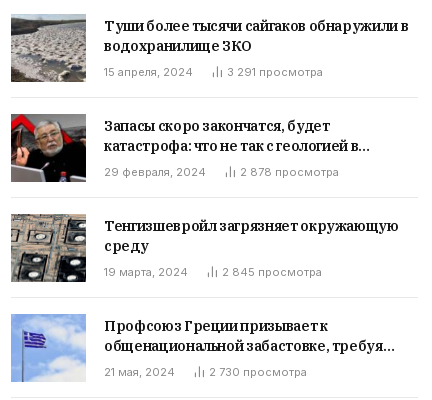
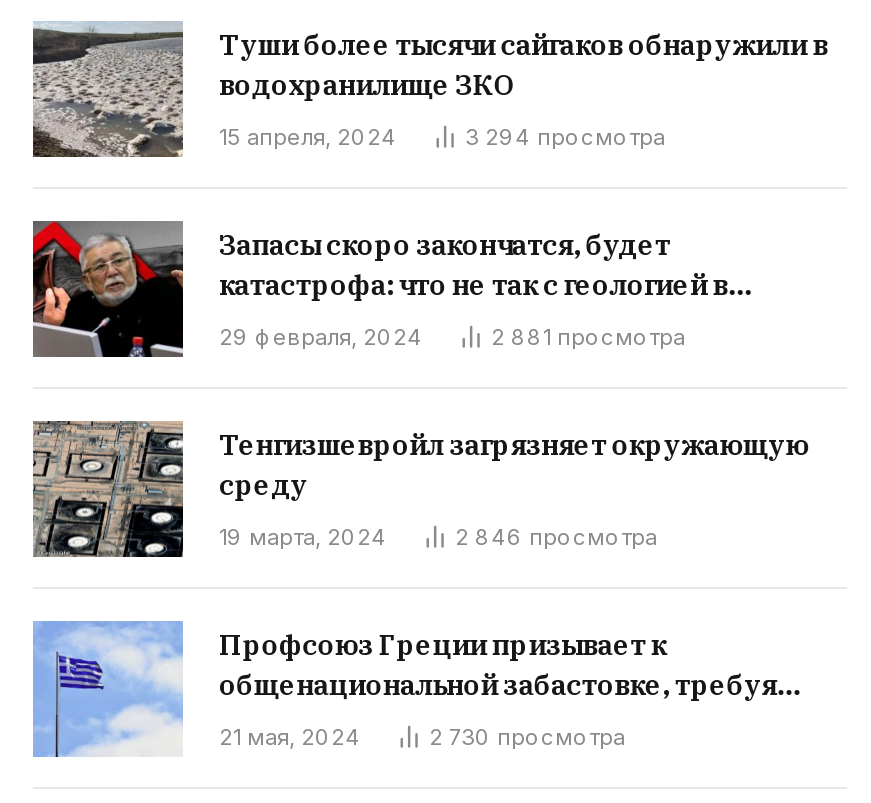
[227,64,323,78] 3 291 просмотра -> [465,122,665,150] 3 294 просмотра
[240,165,339,179] 2 878 просмотра -> [491,322,685,350] 2 881 просмотра
[222,265,322,279] 2 845 просмотра -> [455,523,657,551] 2 846 просмотра

